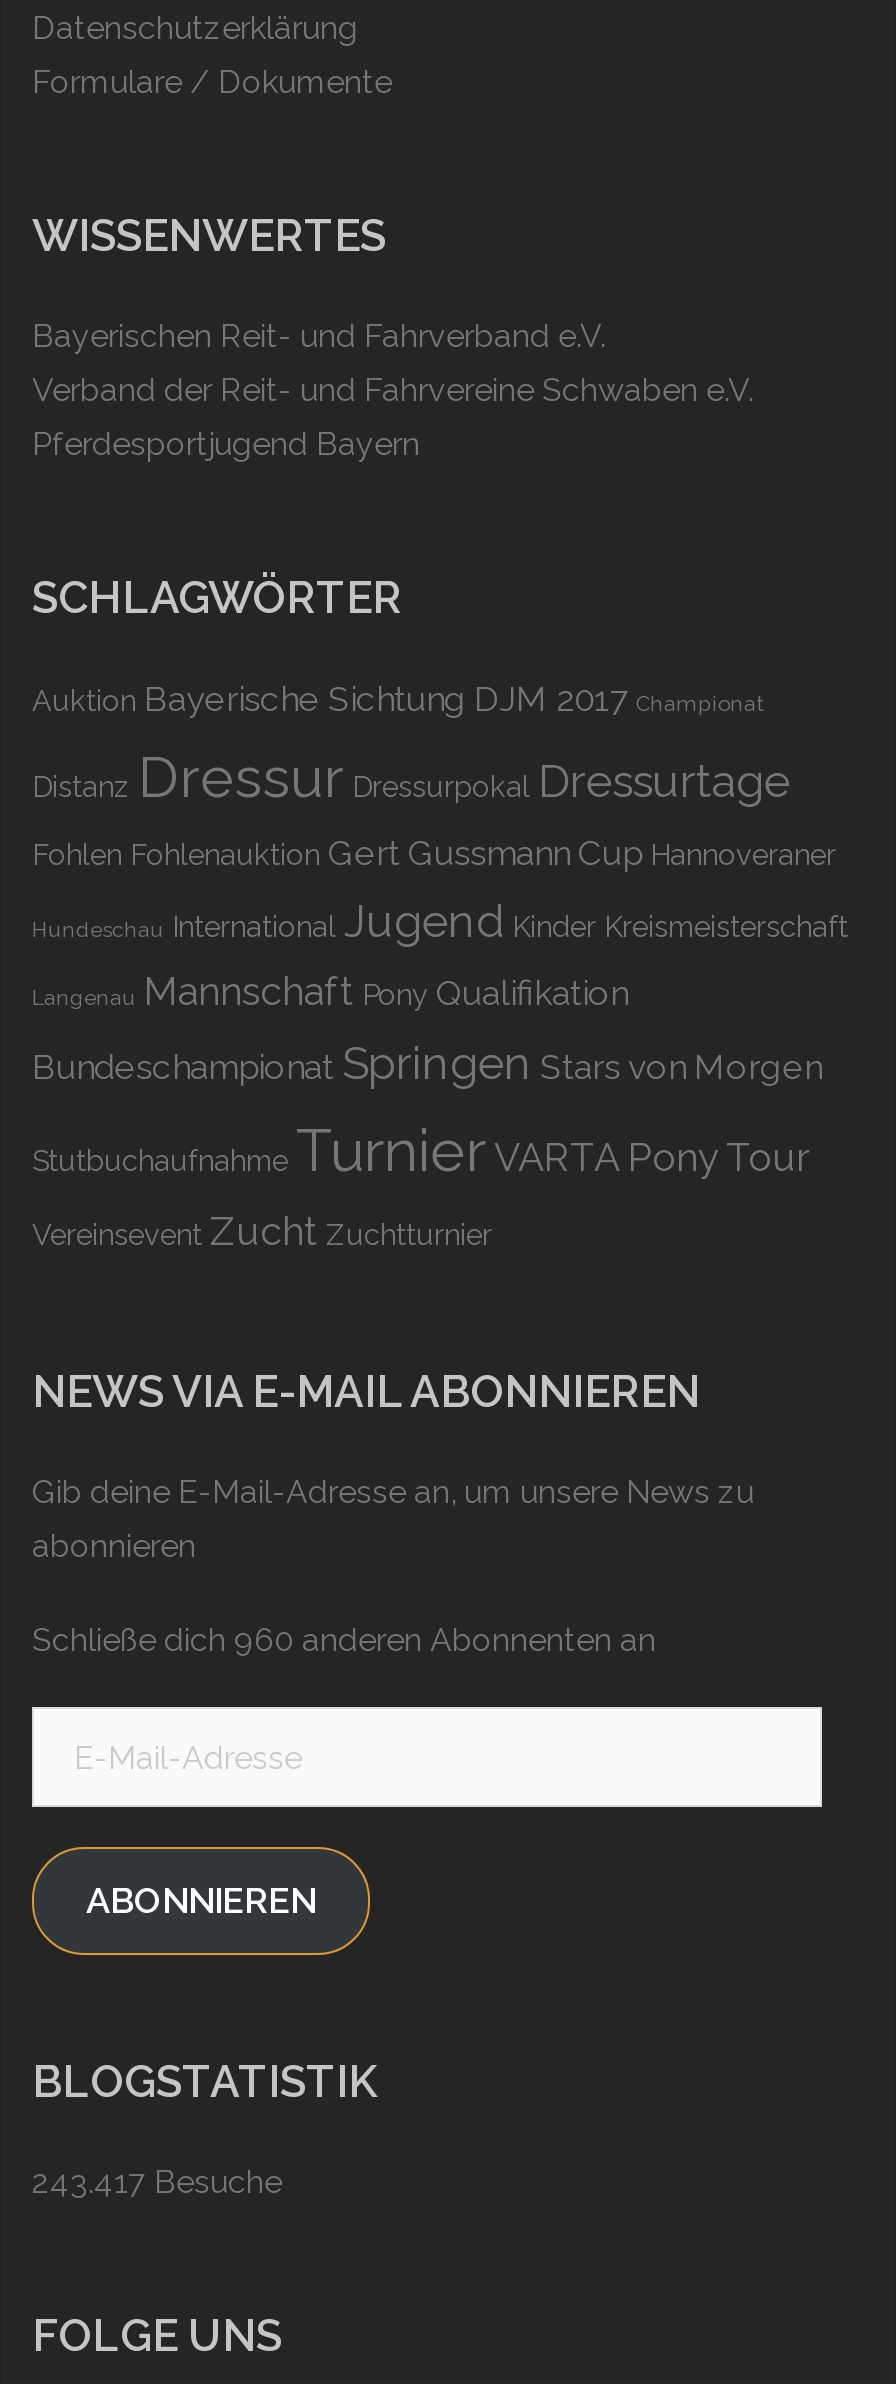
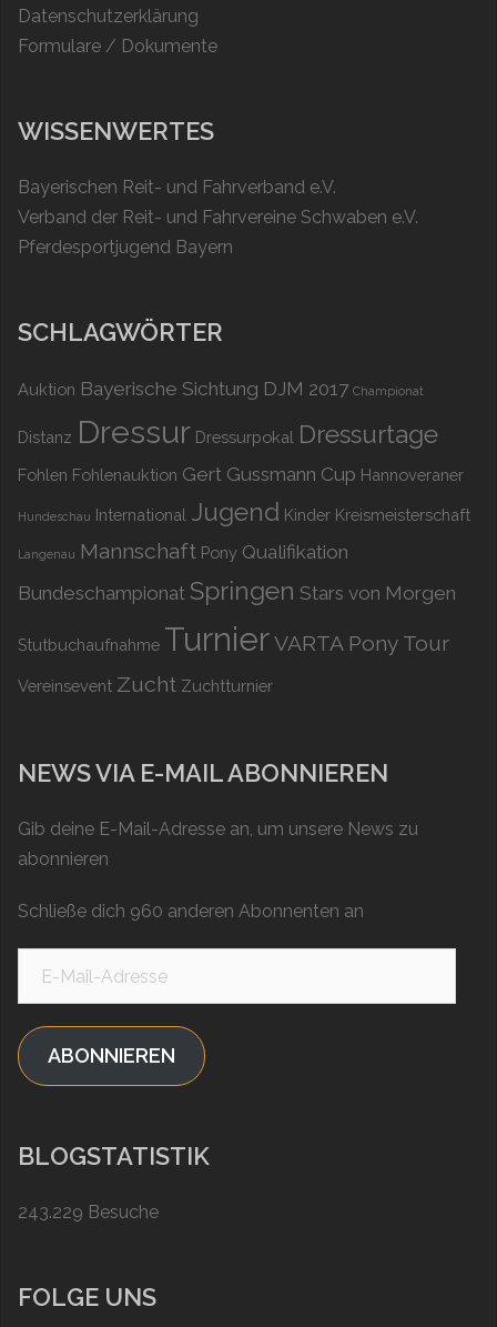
[32,2164,282,2202] 243.417 Besuche -> [18,1202,159,1223] 243.229 Besuche

